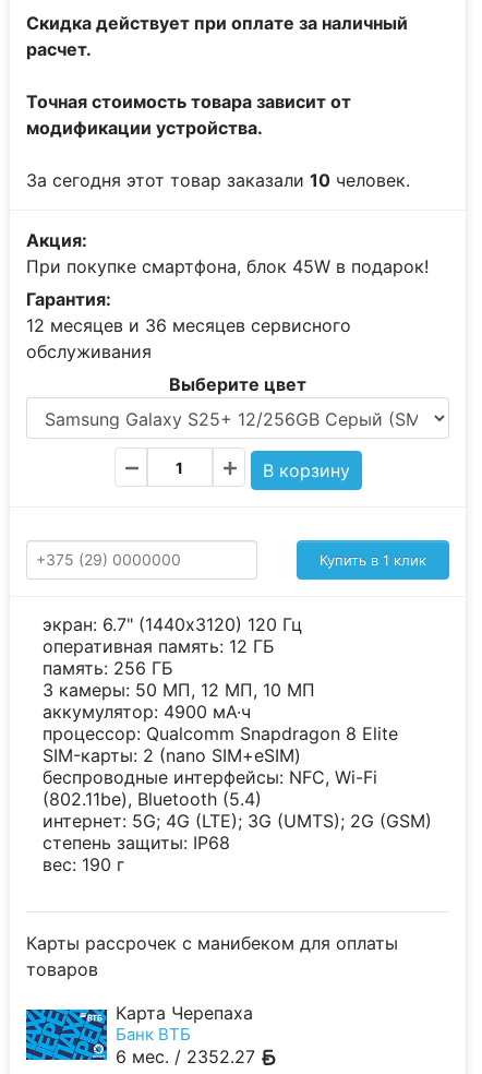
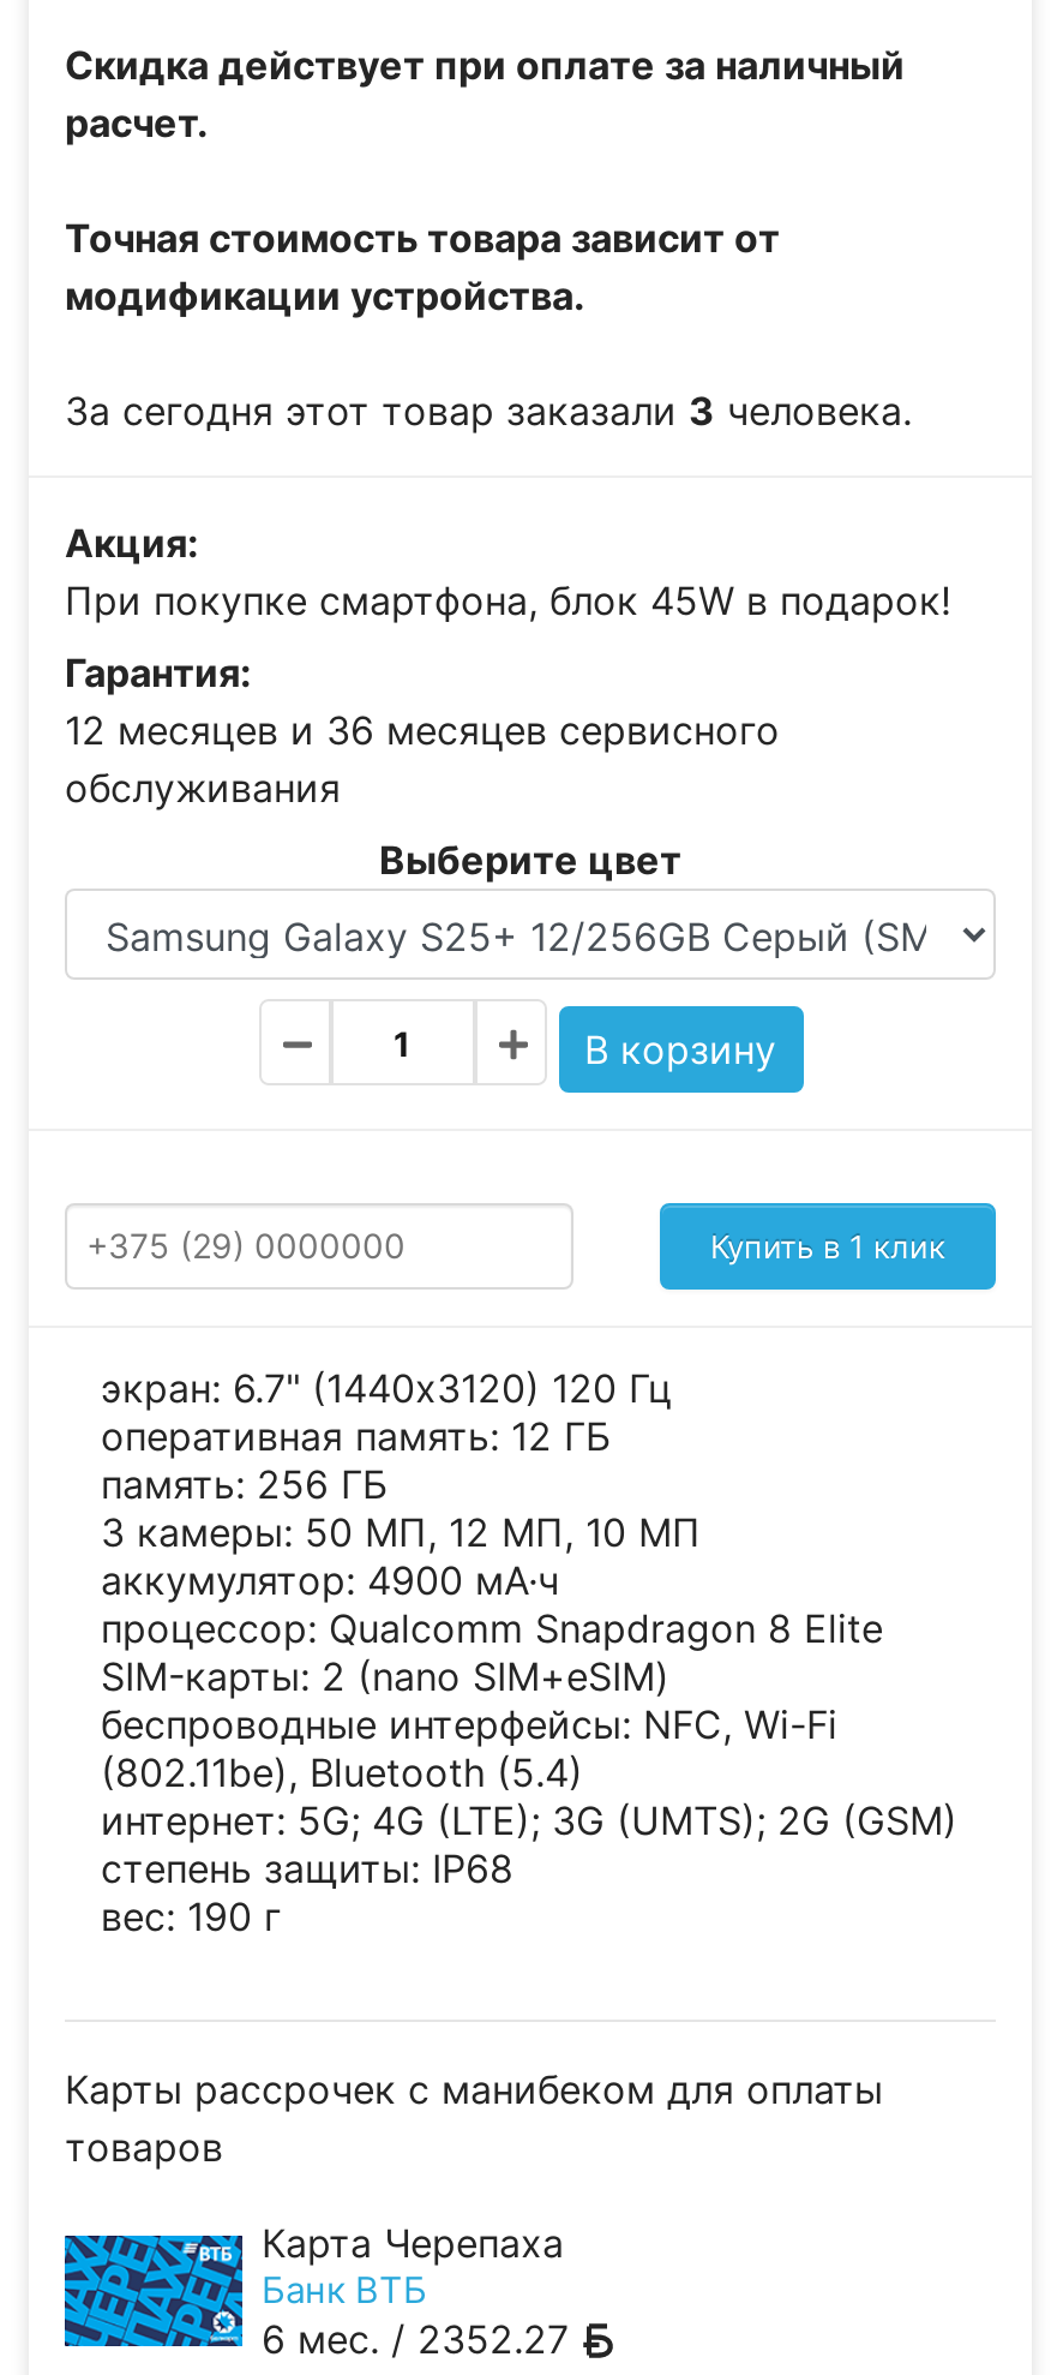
[26,169,410,191] За сегодня этот товар заказали 10 человек. -> [65,386,912,434] За сегодня этот товар заказали 3 человека.

